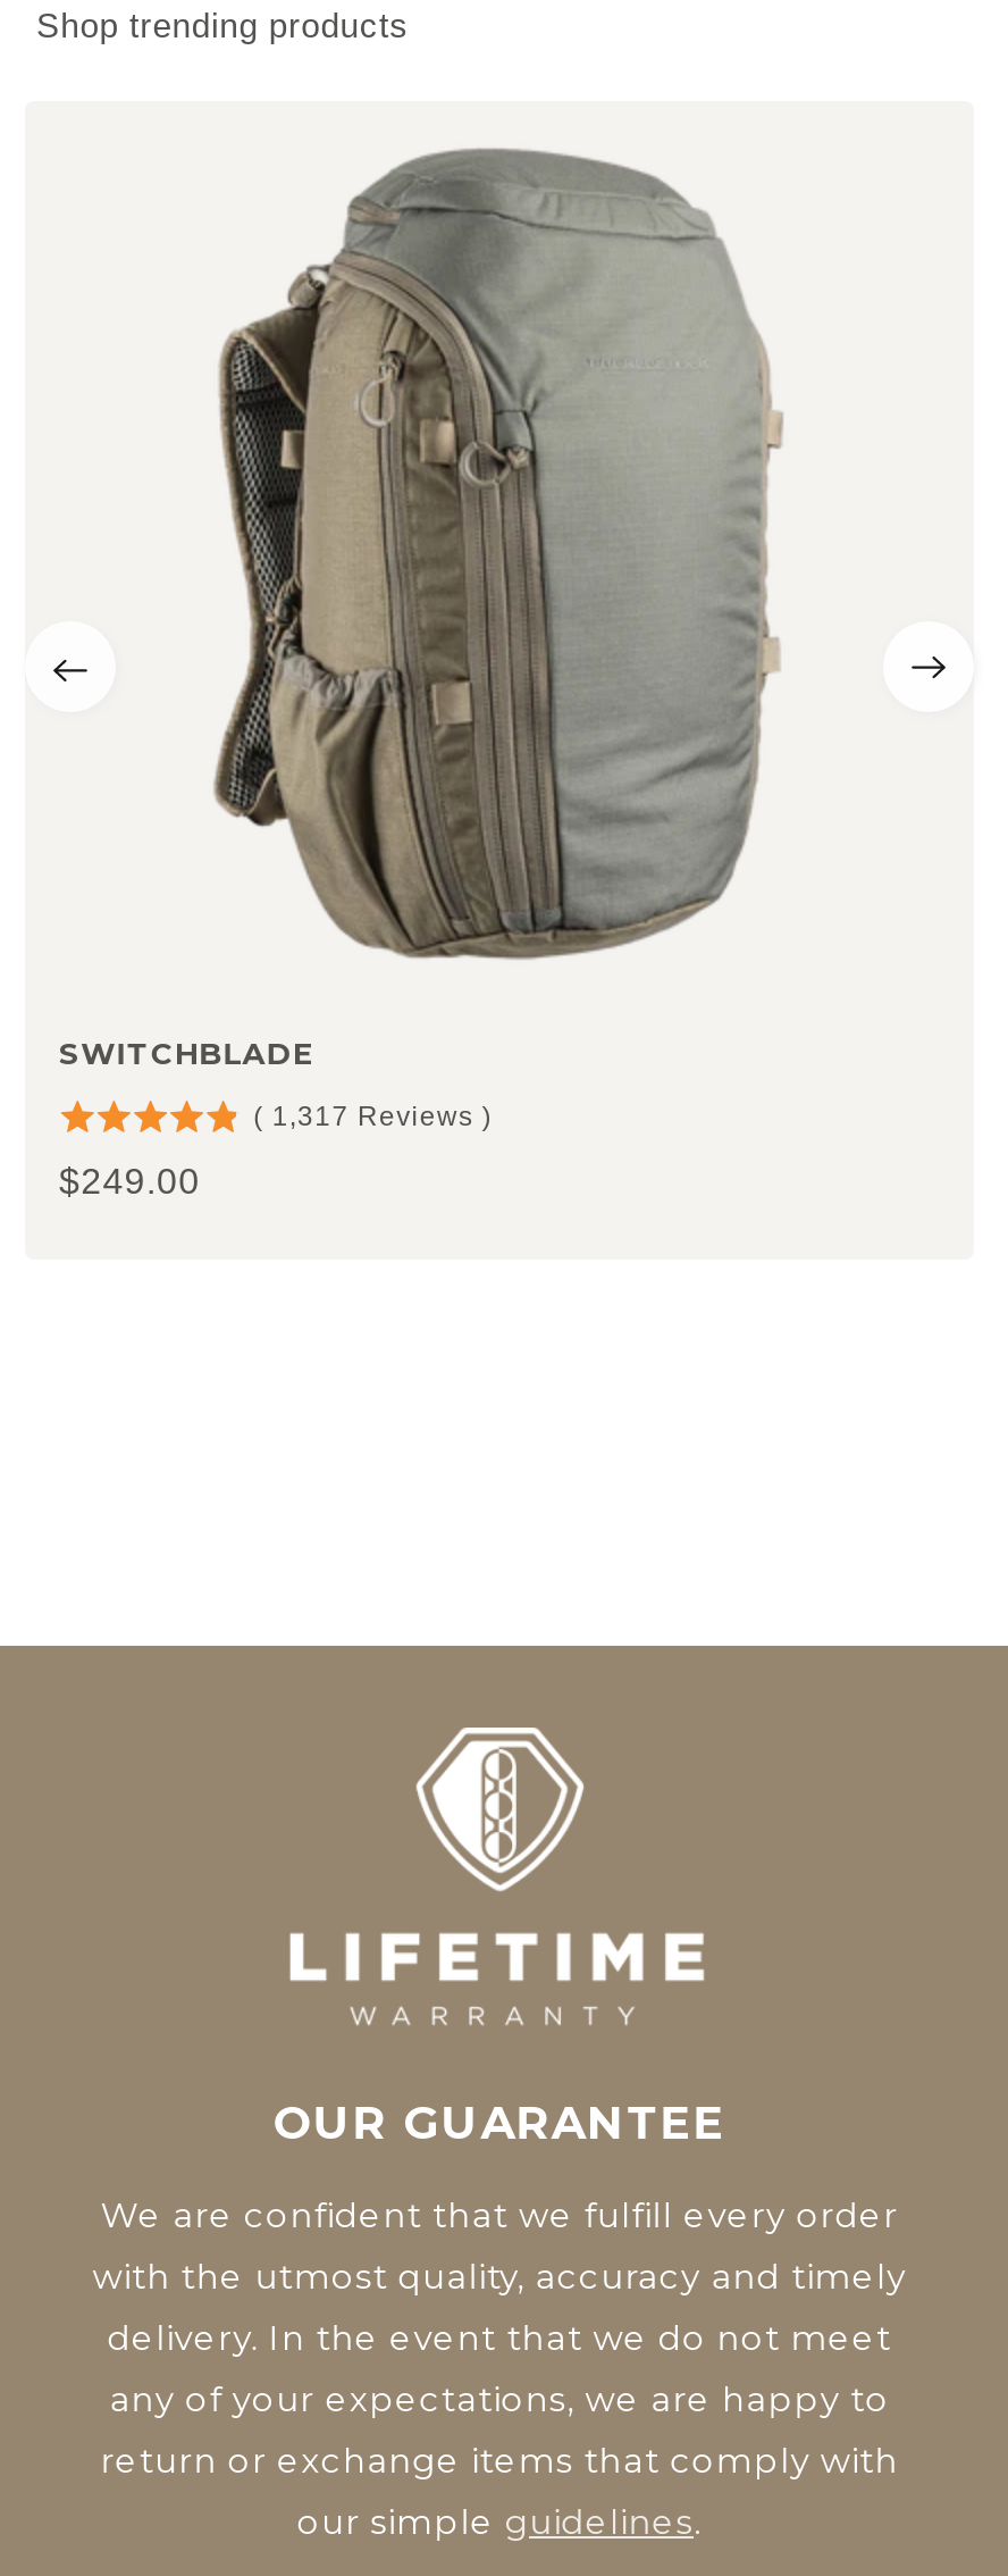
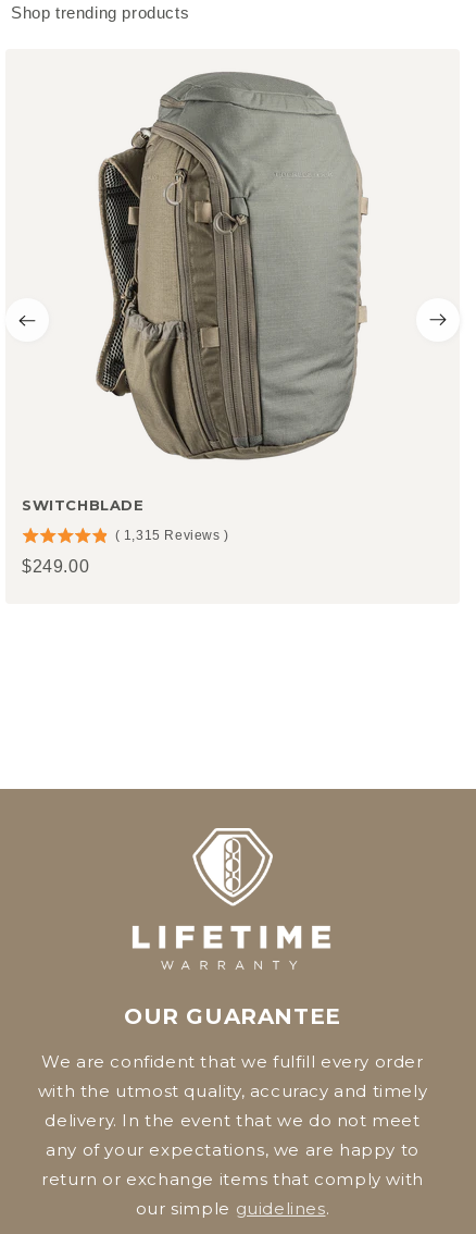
[253,1101,492,1133] ( 1,317 Reviews ) -> [115,527,229,543] ( 1,315 Reviews )

